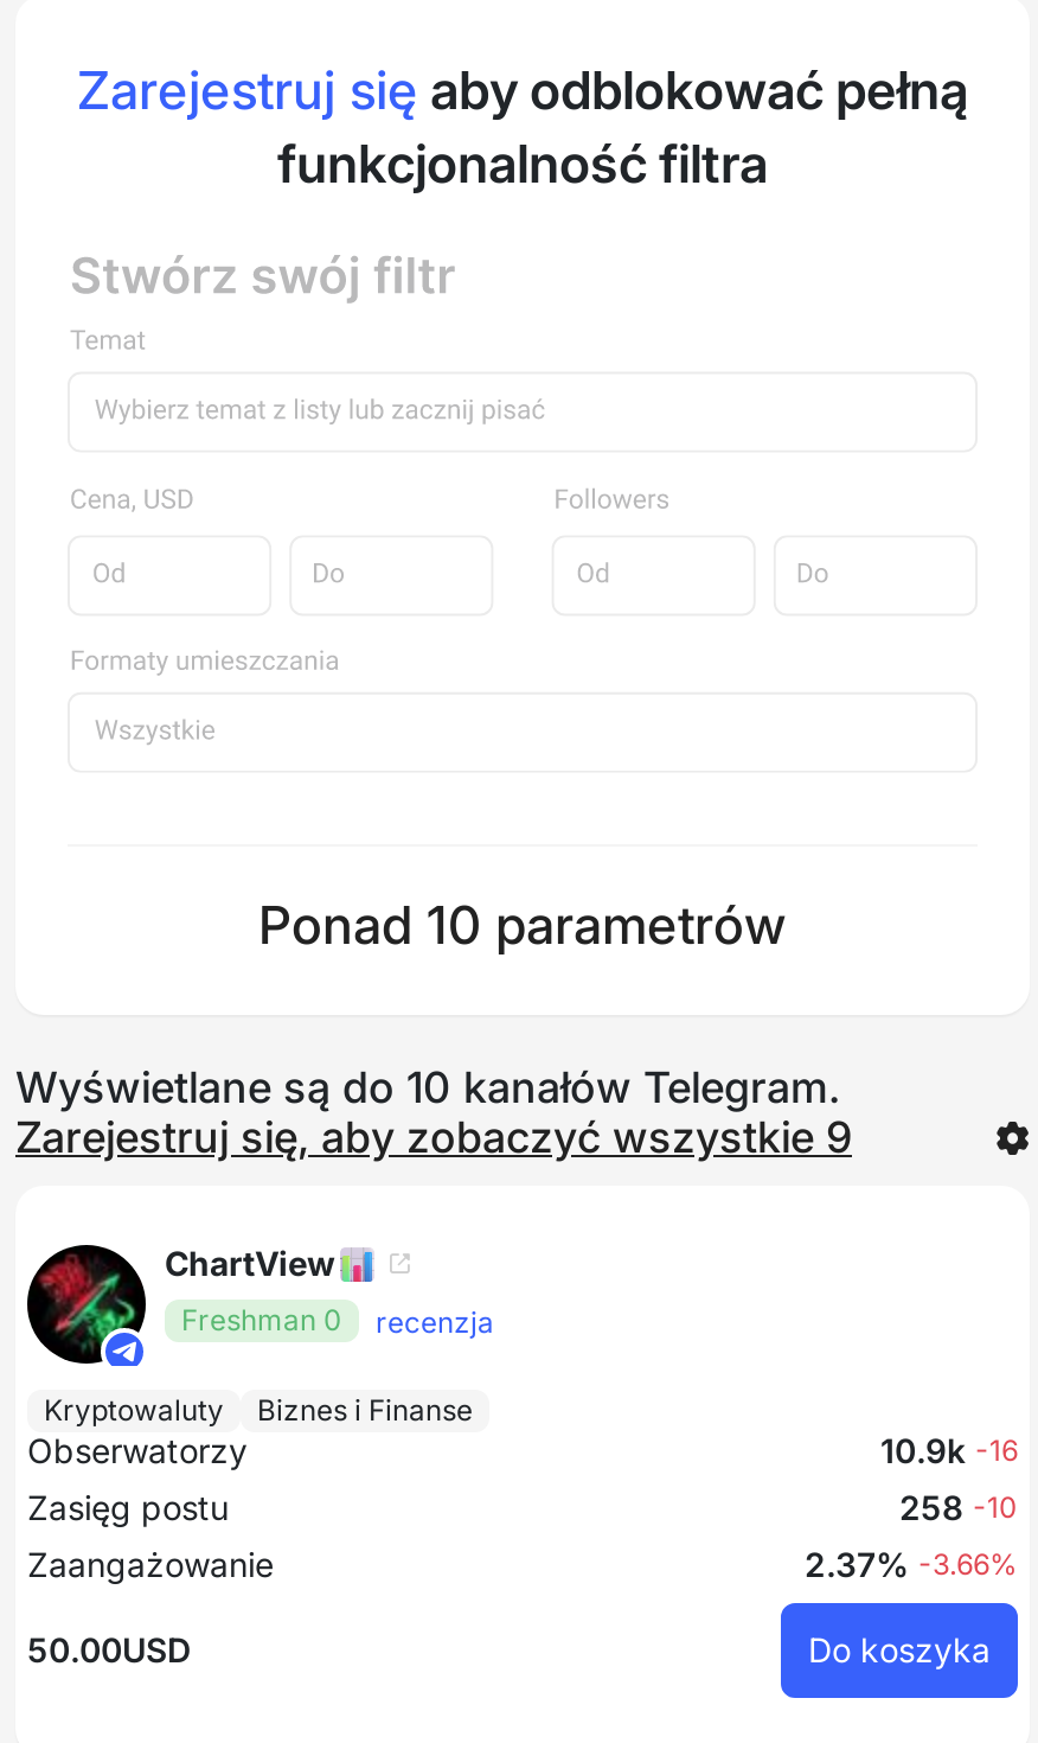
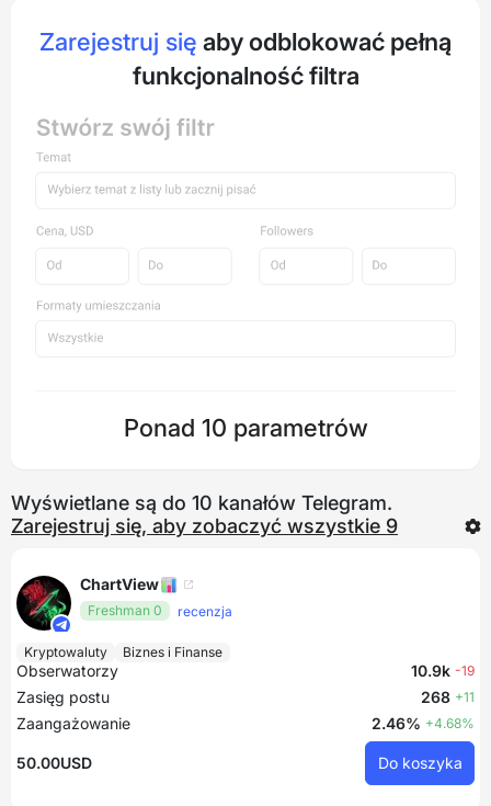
[880,1431,1018,1471] 10.9k -16 -> [411,662,475,680] 10.9k -19
[899,1488,1018,1528] 258 -10 -> [421,688,475,707] 268 +11
[805,1545,1018,1585] 2.37% -3.66% -> [372,714,475,733] 2.46% +4.68%

